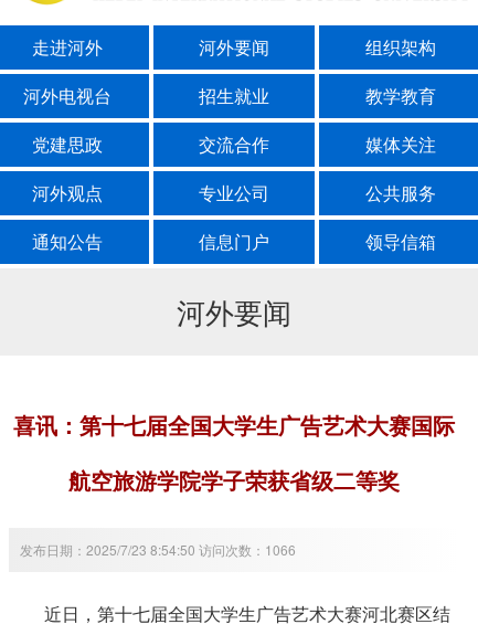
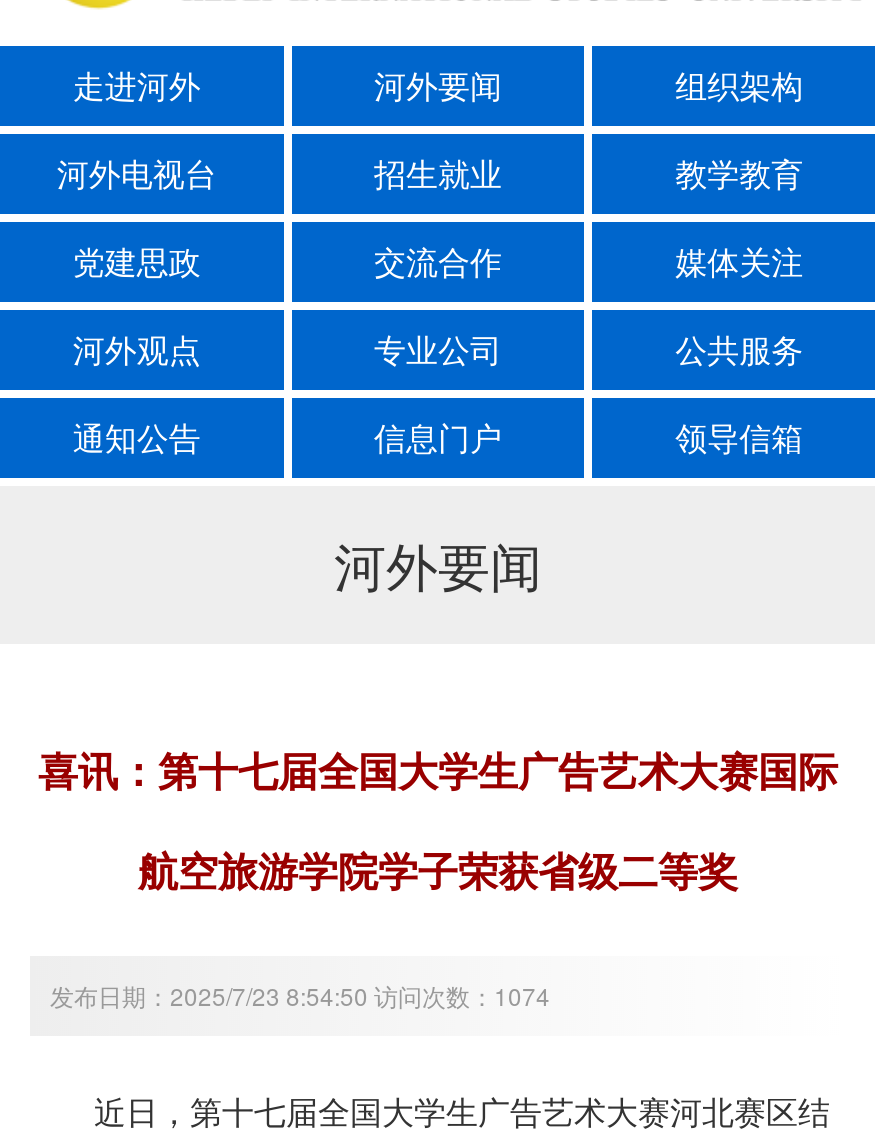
[20,540,296,559] 发布日期：2025/7/23 8:54:50 访问次数：1066 -> [50,978,550,1012] 发布日期：2025/7/23 8:54:50 访问次数：1074

